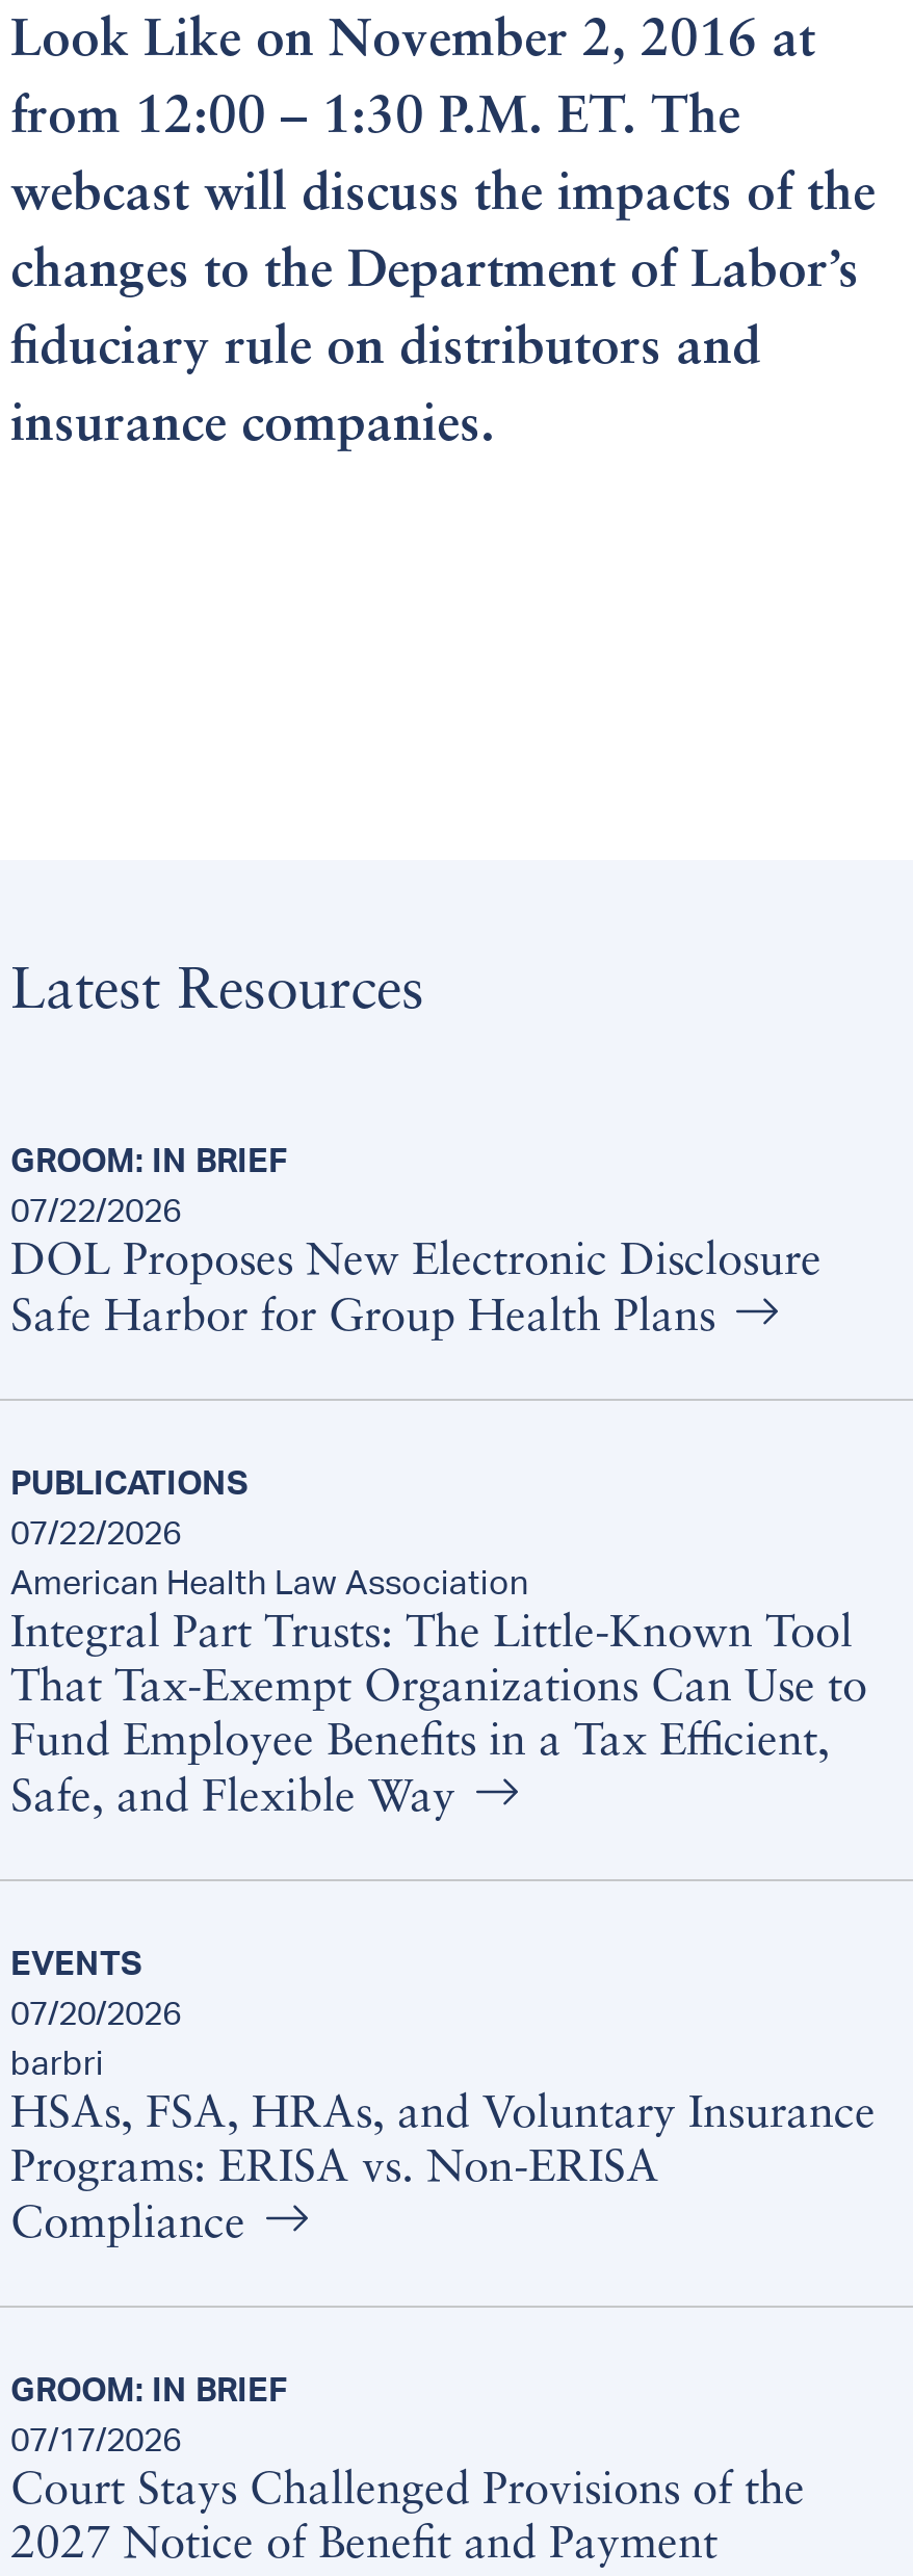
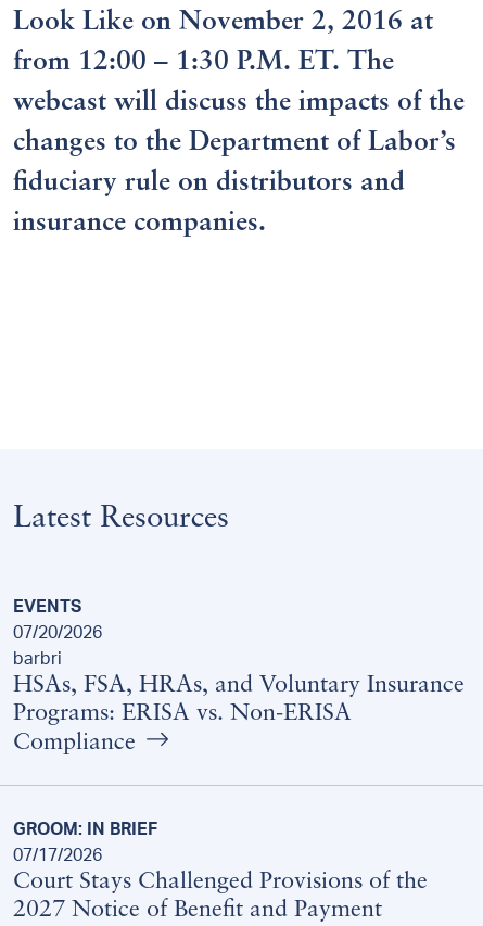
[10,1145,821,1341] GROOM: IN BRIEF | 07/22/2026 | DOL Proposes New Electronic Disclosure | Safe Harbor for Group Health Plans -> none
[10,1468,867,1821] PUBLICATIONS | 07/22/2026 | American Health Law Association | Integral Part Trusts: The Little-Known Tool | That Tax-Exempt Organizations Can Use to | Fund Employee Benefits in a Tax Efficient, | Safe, and Flexible Way -> none

